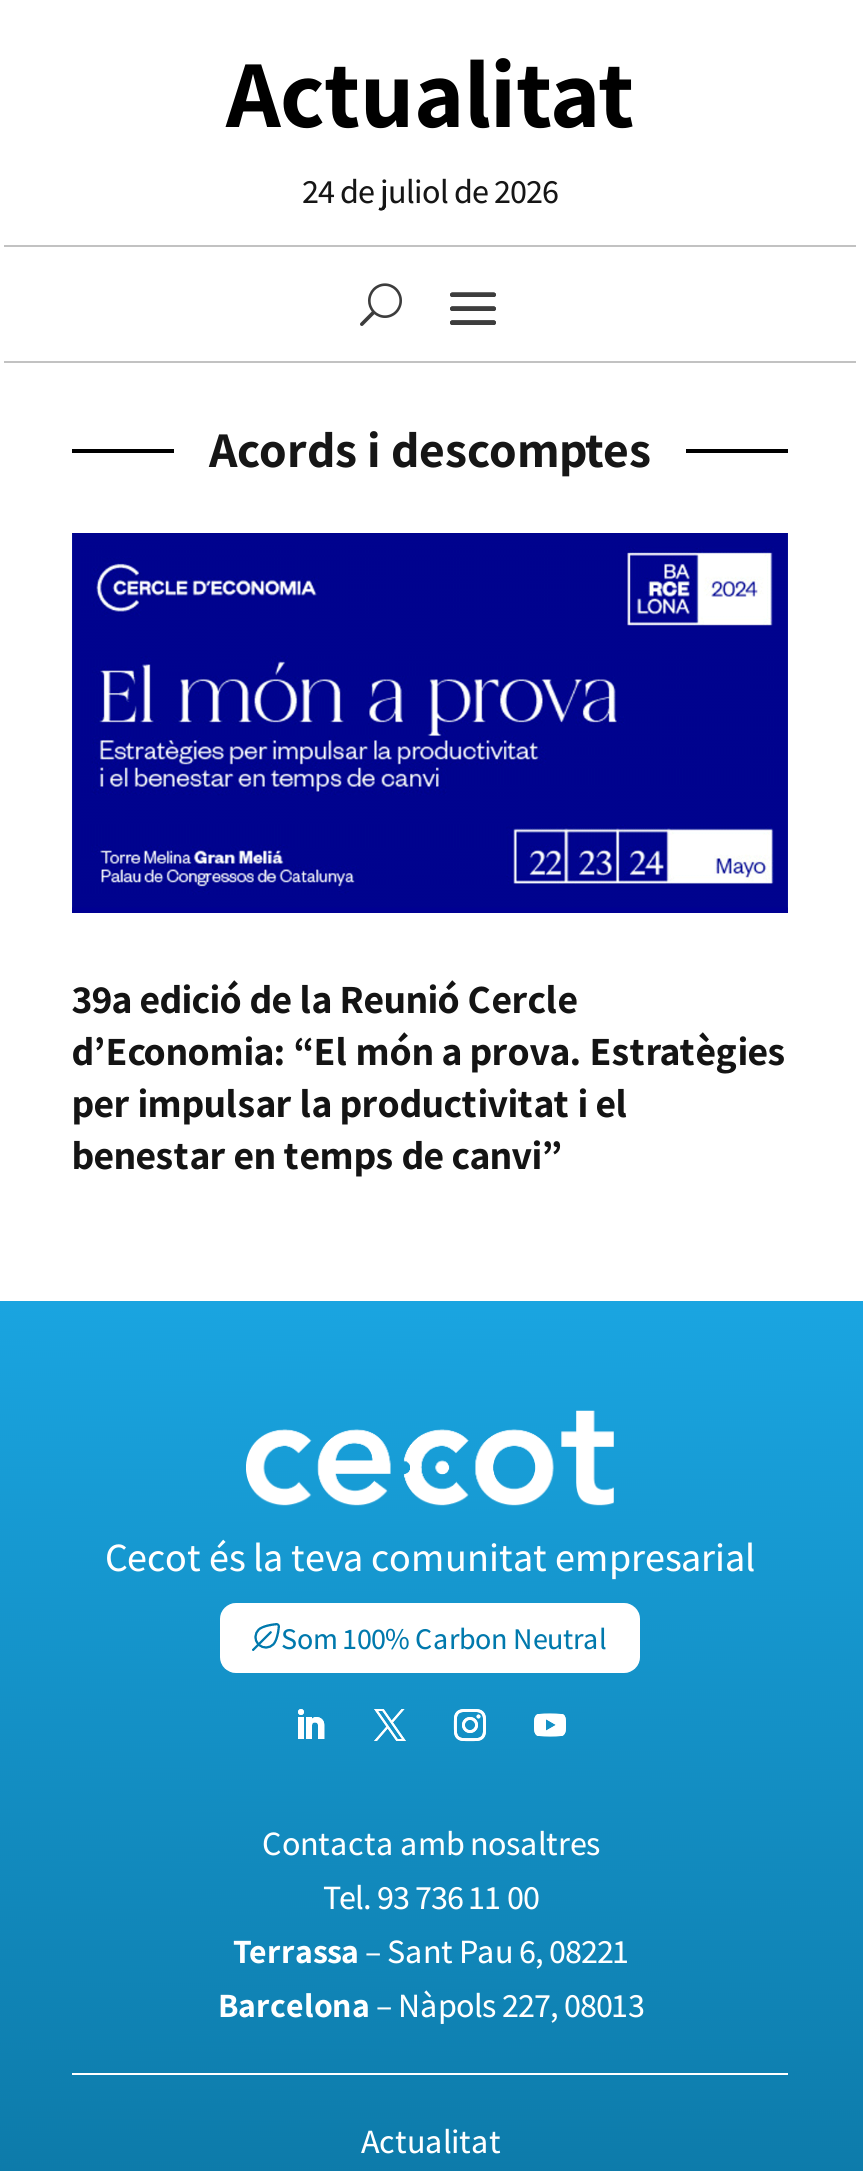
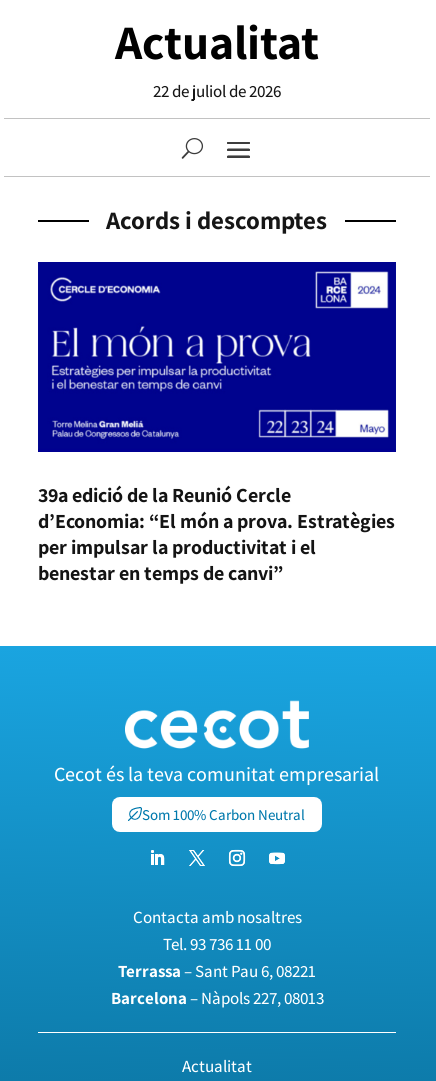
[302,169,558,213] 24 de juliol de 2026 -> [153,80,281,102] 22 de juliol de 2026

